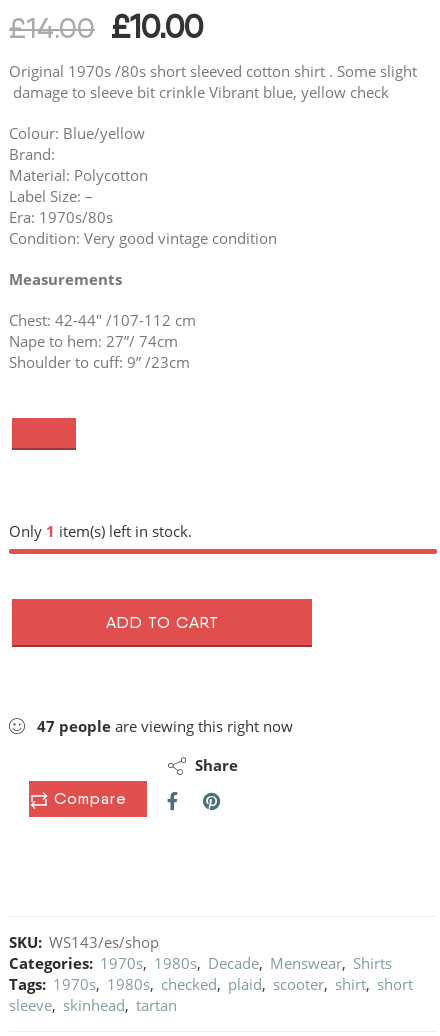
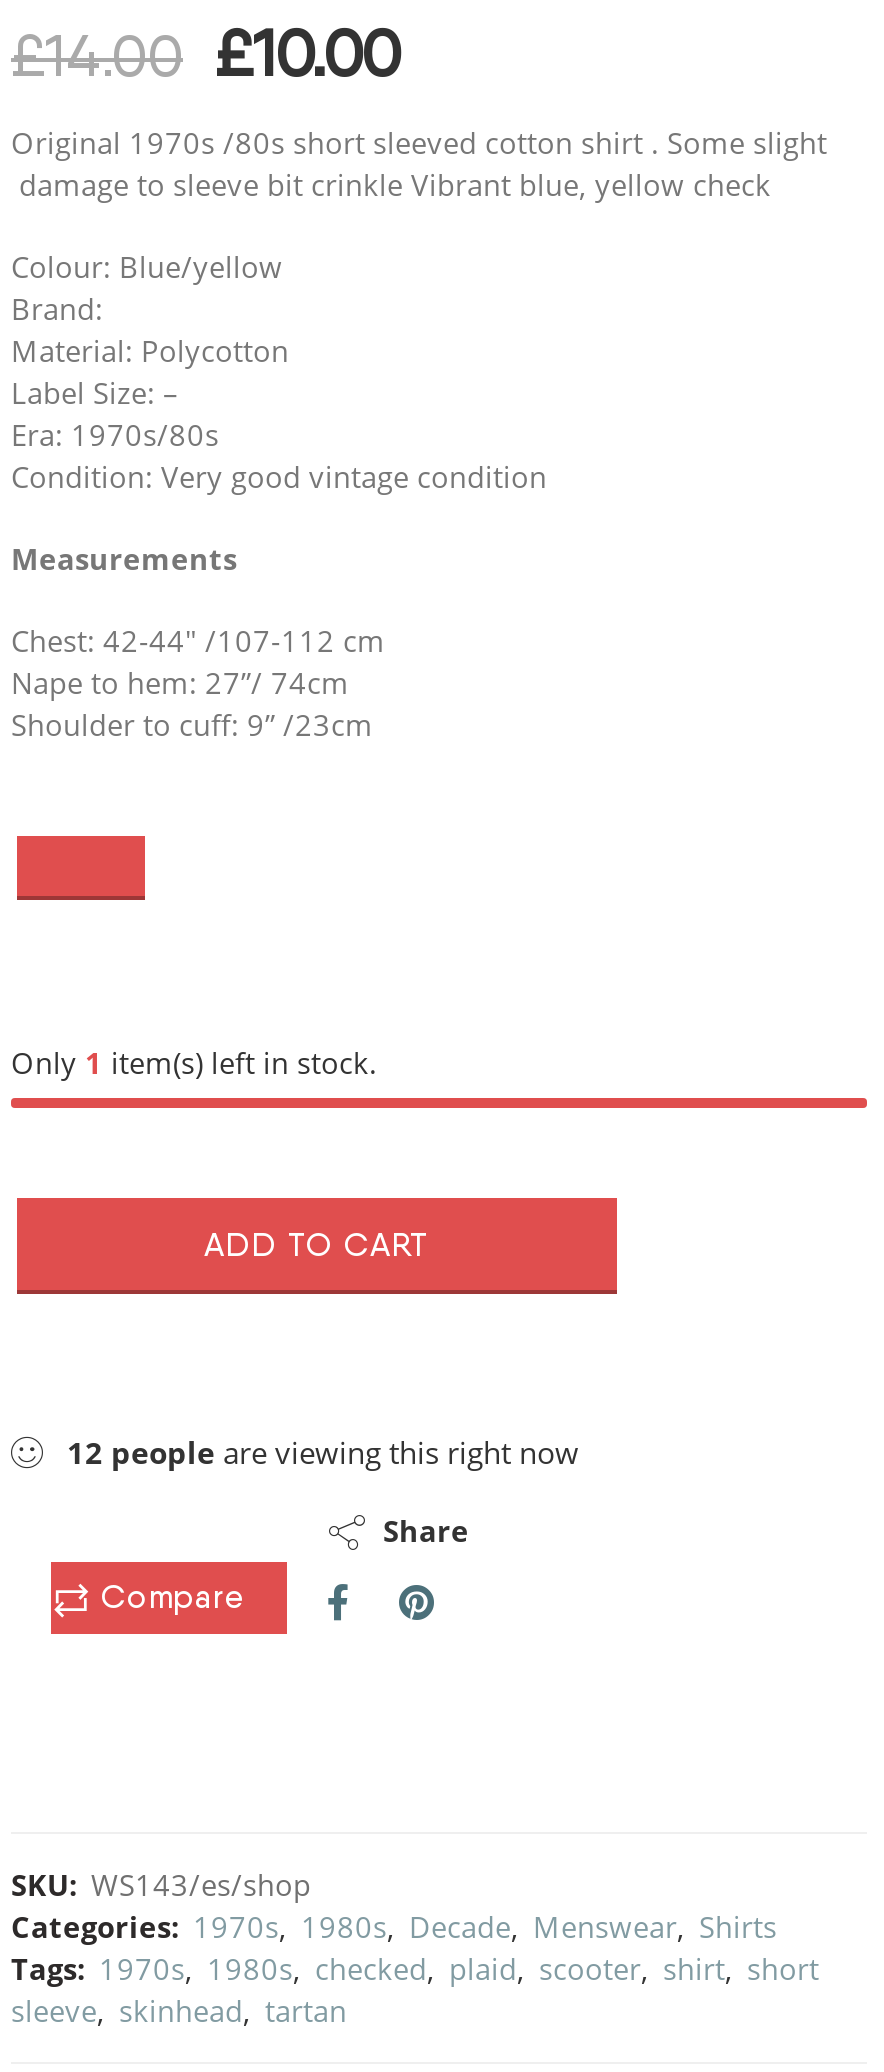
[37,716,293,736] 47 people are viewing this right now -> [67,1432,579,1472] 12 people are viewing this right now

